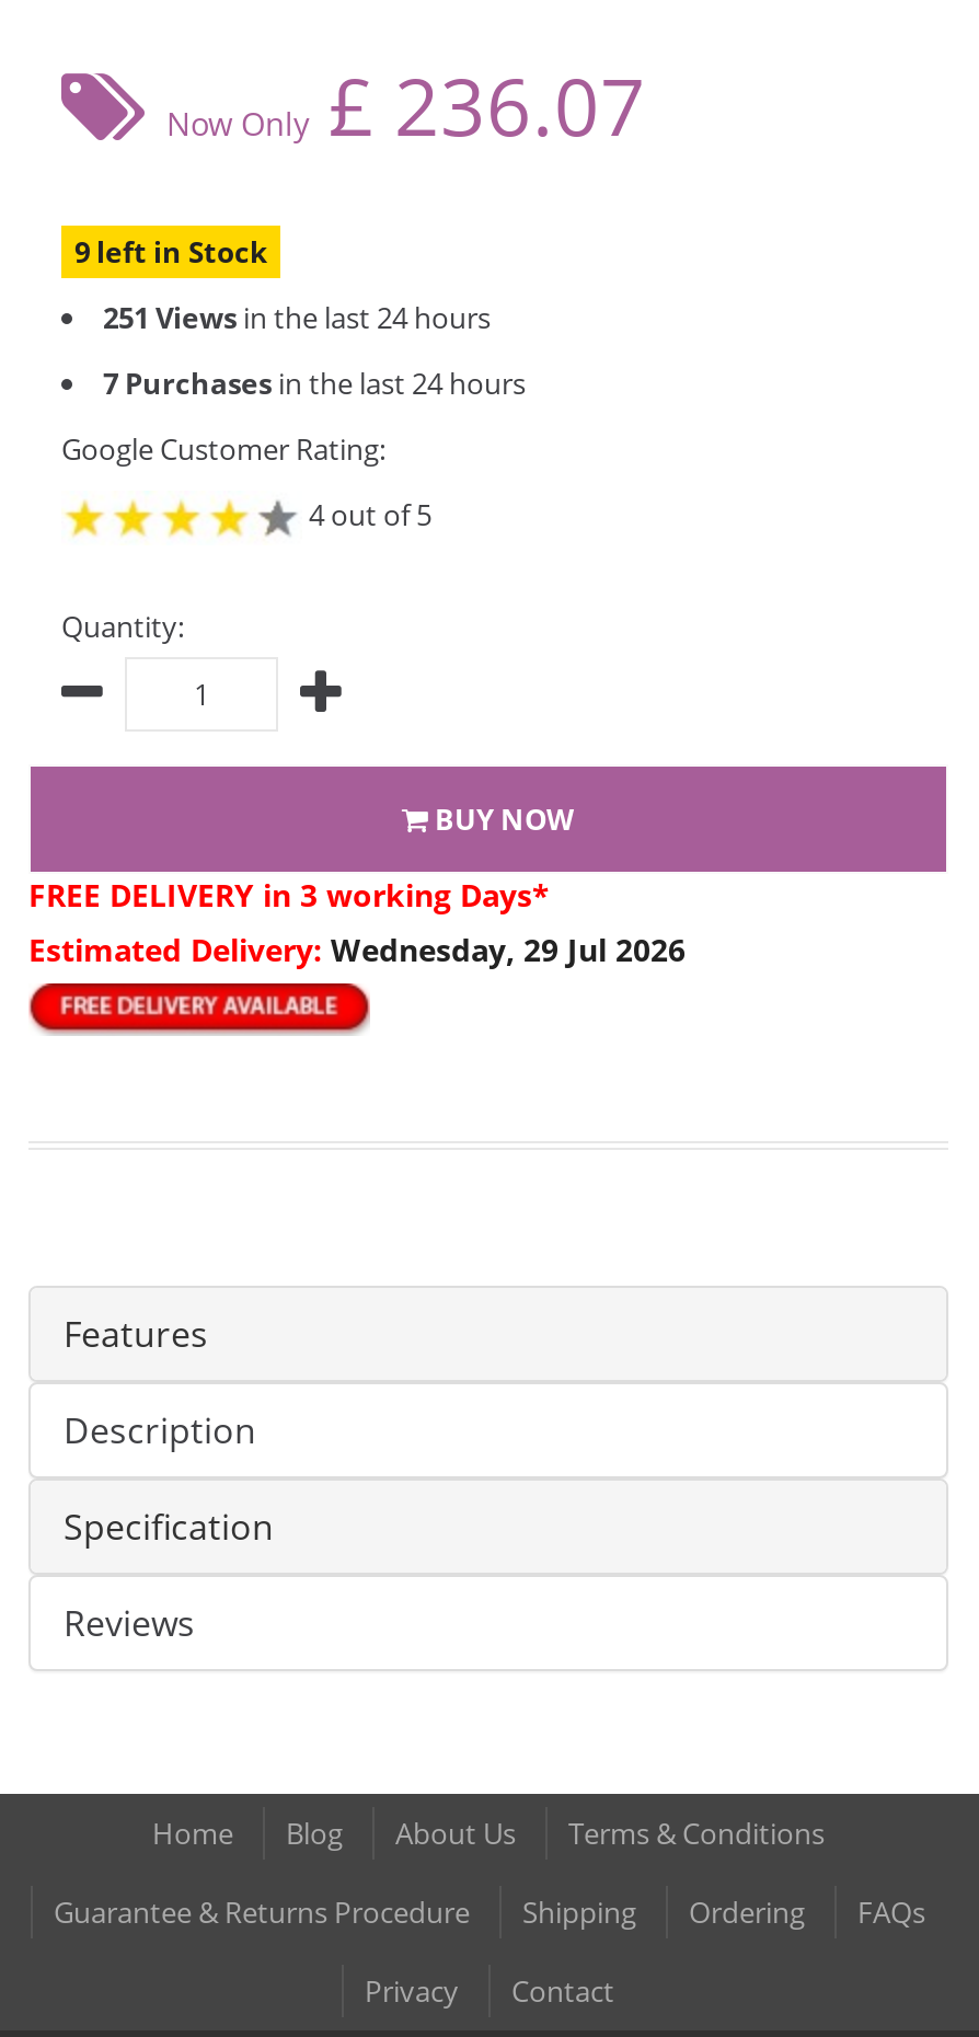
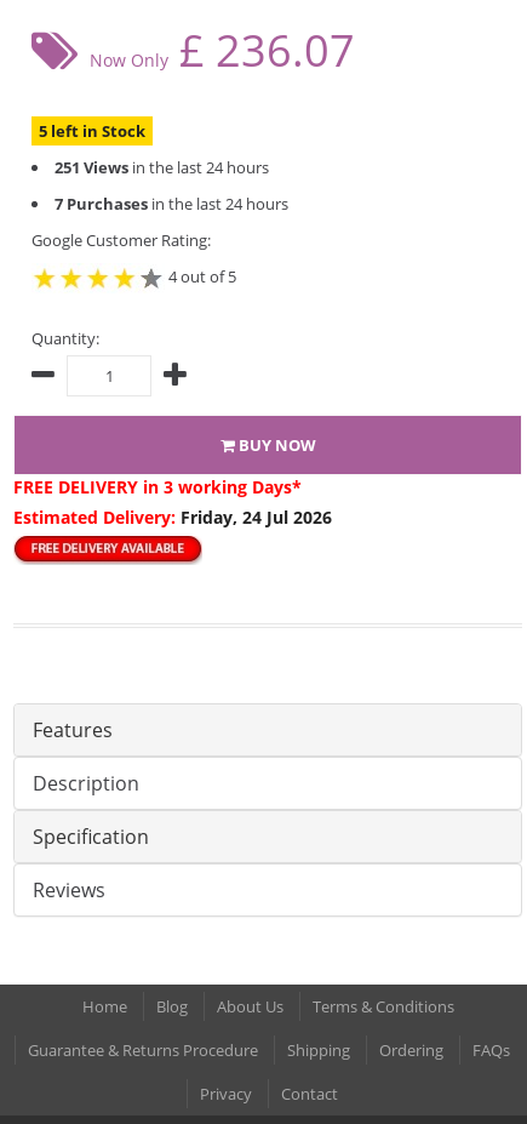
[74,232,267,272] 9 left in Stock -> [39,120,145,142] 5 left in Stock
[28,929,686,970] Estimated Delivery: Wednesday, 29 Jul 2026 -> [13,506,332,529] Estimated Delivery: Friday, 24 Jul 2026

